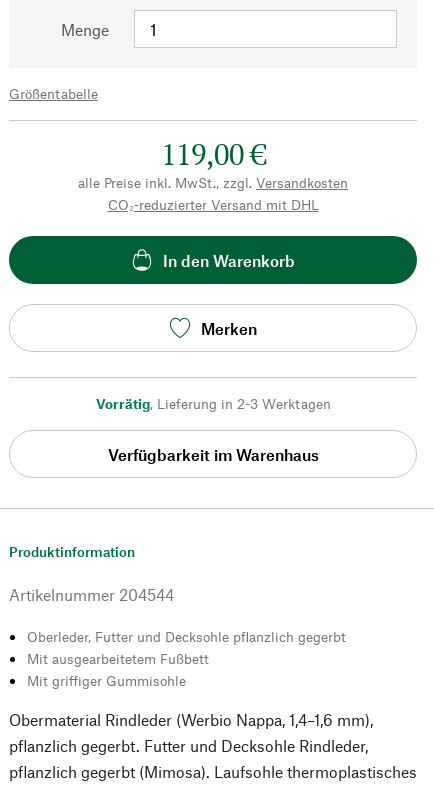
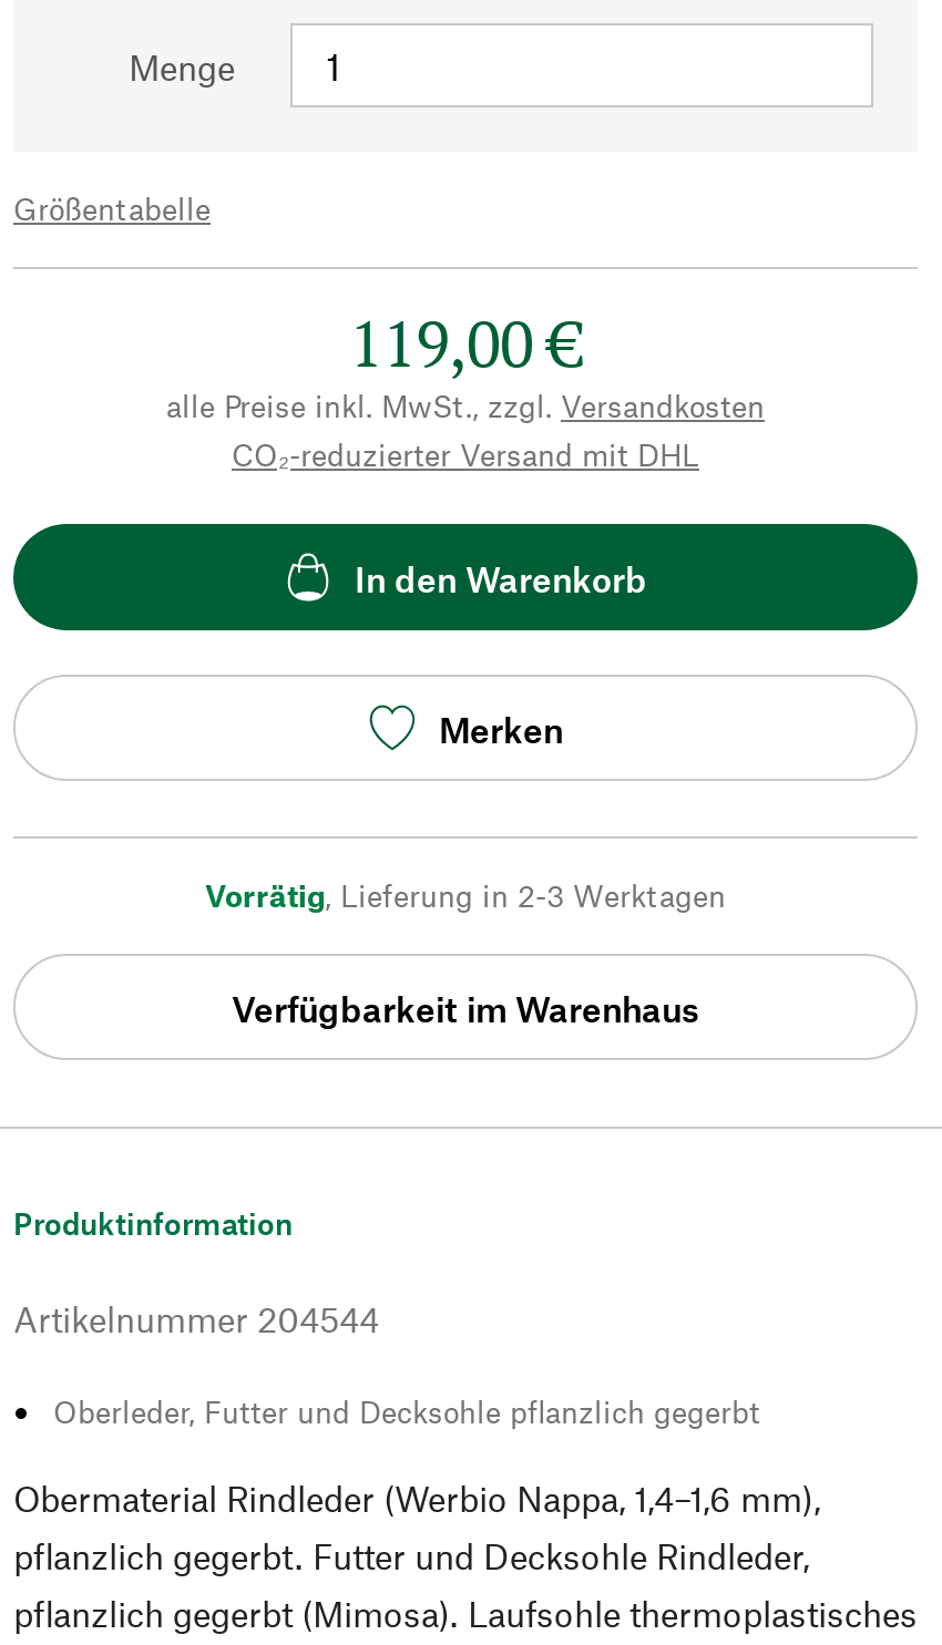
[27,650,209,689] Mit ausgearbeitetem Fußbett | Mit griffiger Gummisohle -> none

